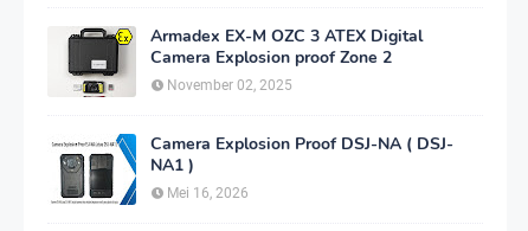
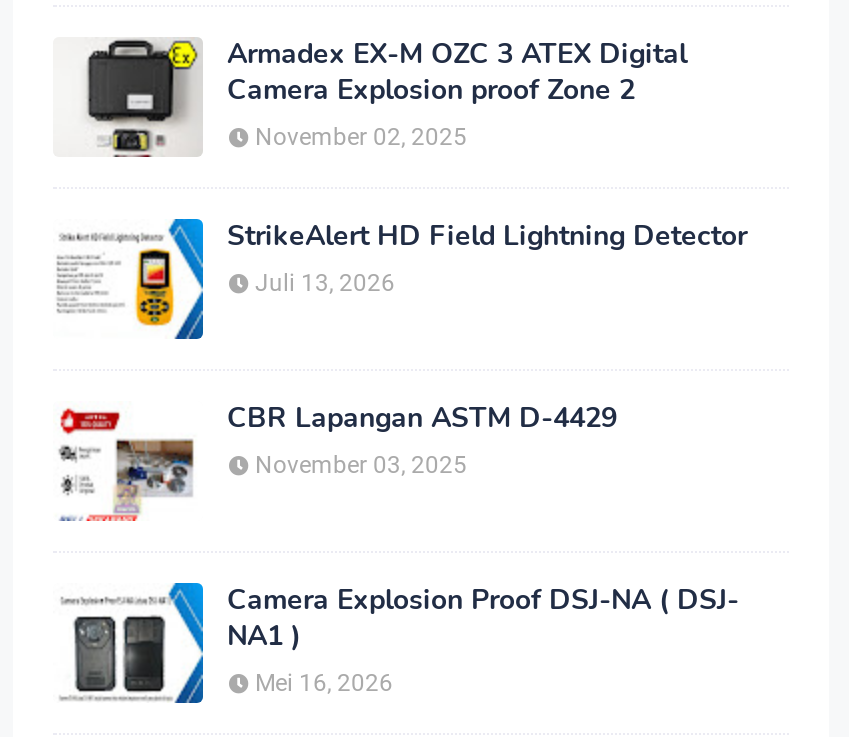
none -> [57,217,747,327] [image] | StrikeAlert HD Field Lightning Detector | Juli 13, 2026
none -> [59,399,617,523] [image] | CBR Lapangan ASTM D-4429 | November 03, 2025

